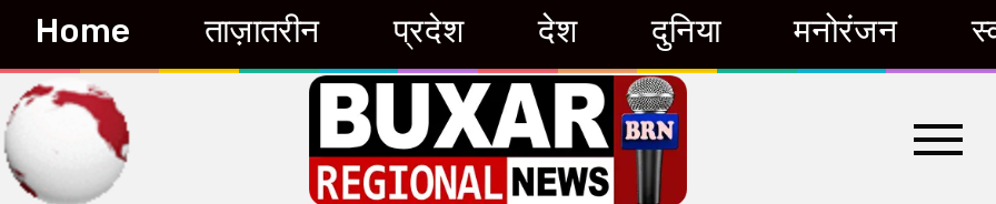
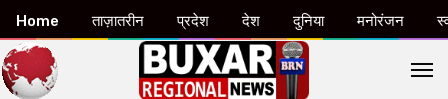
[7,84,131,193] [image] -> [3,45,58,91] [image]

